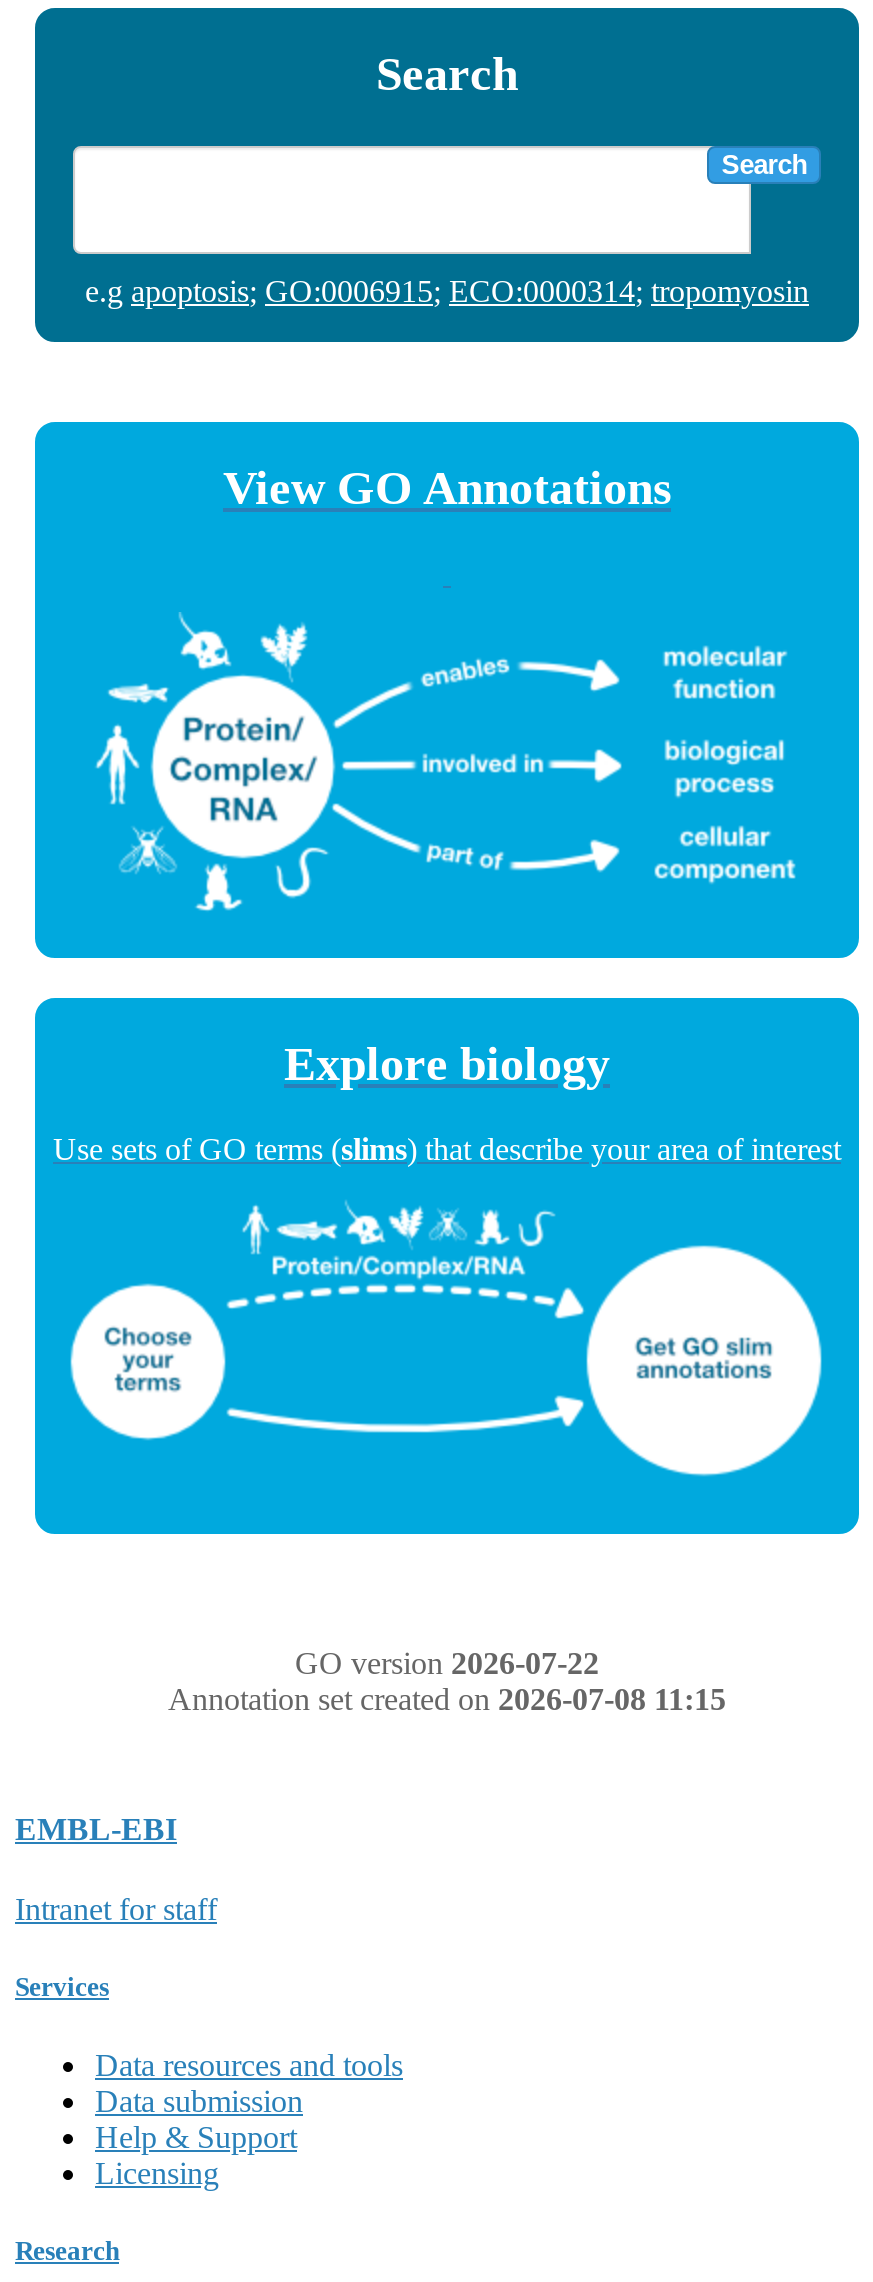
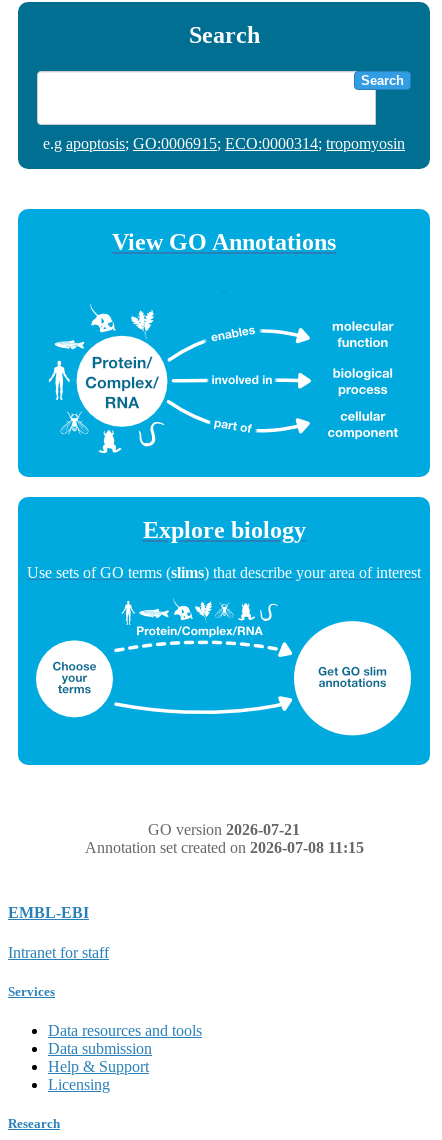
[295,1646,599,1680] GO version 2026-07-22 -> [148,821,300,838] GO version 2026-07-21

